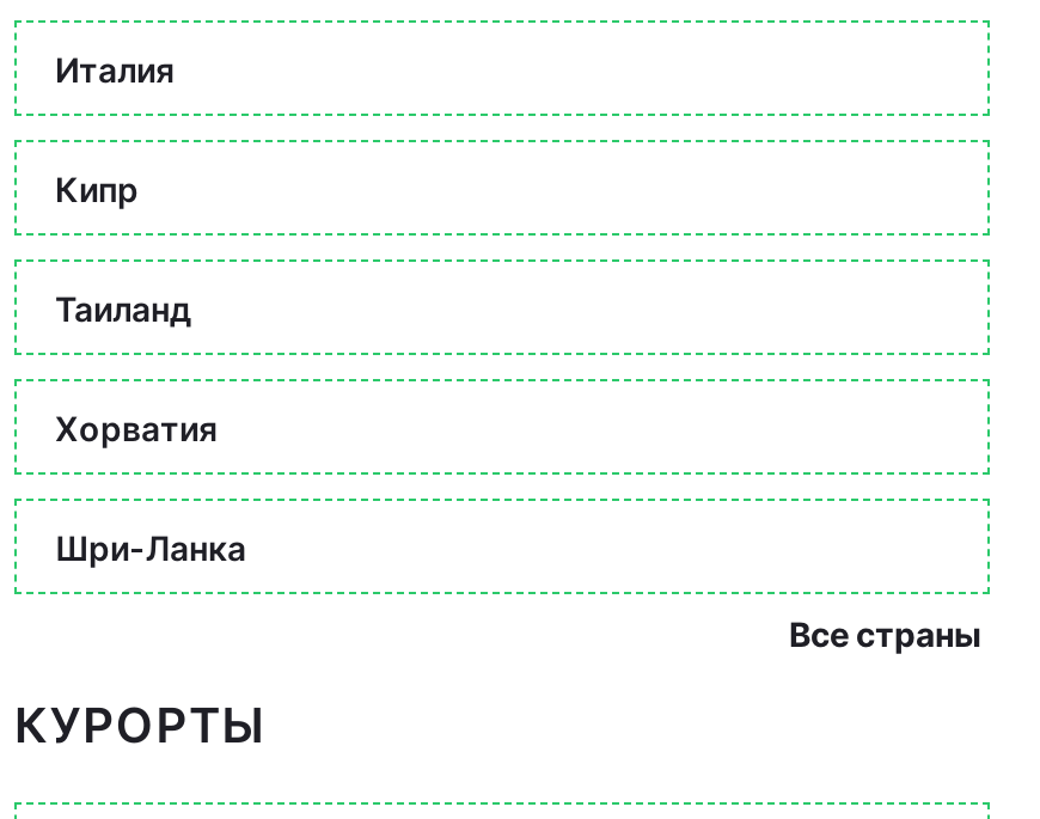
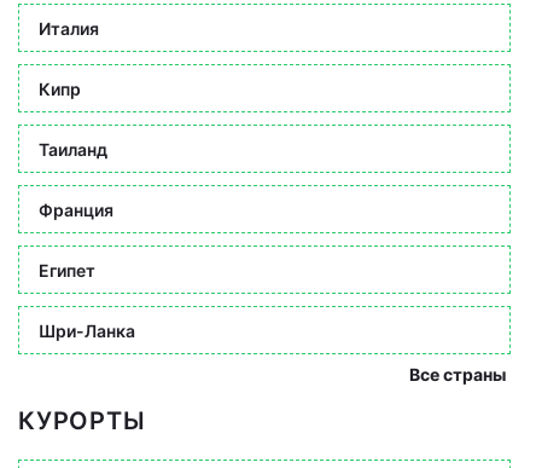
[55,407,218,447] Хорватия -> [39,199,113,280] Франция | Египет

